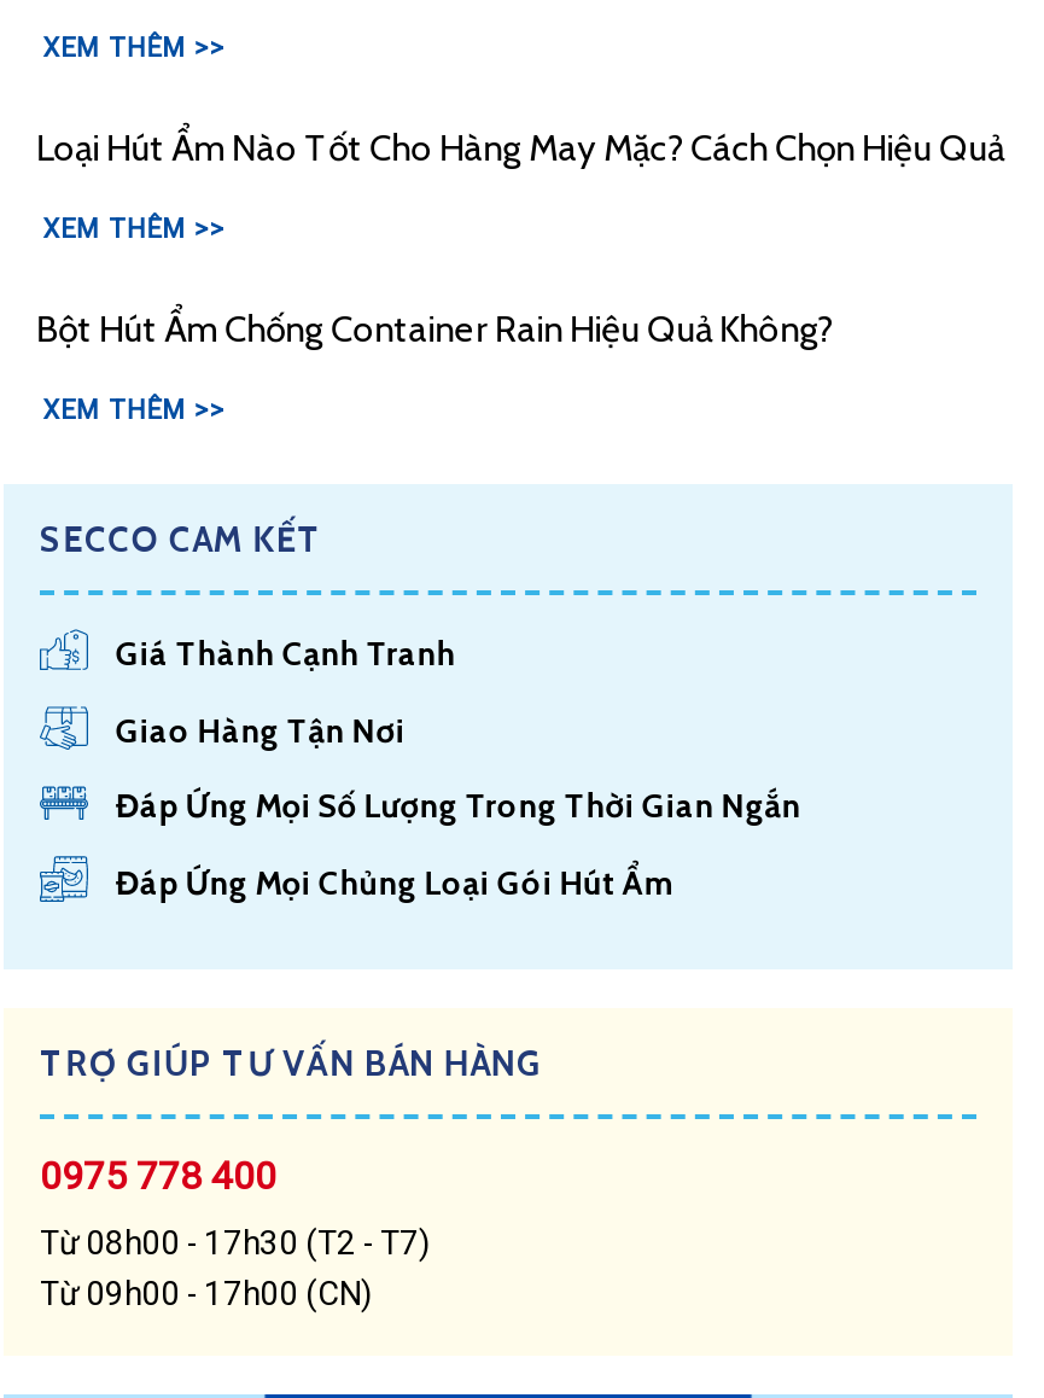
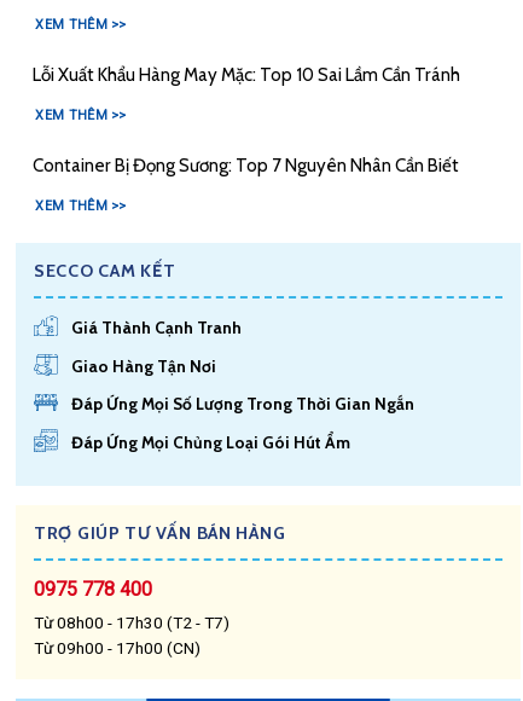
[36,124,1004,169] Loại Hút Ẩm Nào Tốt Cho Hàng May Mặc? Cách Chọn Hiệu Quả -> [32,62,460,85] Lỗi Xuất Khẩu Hàng May Mặc: Top 10 Sai Lầm Cần Tránh
[36,305,833,351] Bột Hút Ẩm Chống Container Rain Hiệu Quả Không? -> [32,153,459,176] Container Bị Đọng Sương: Top 7 Nguyên Nhân Cần Biết

